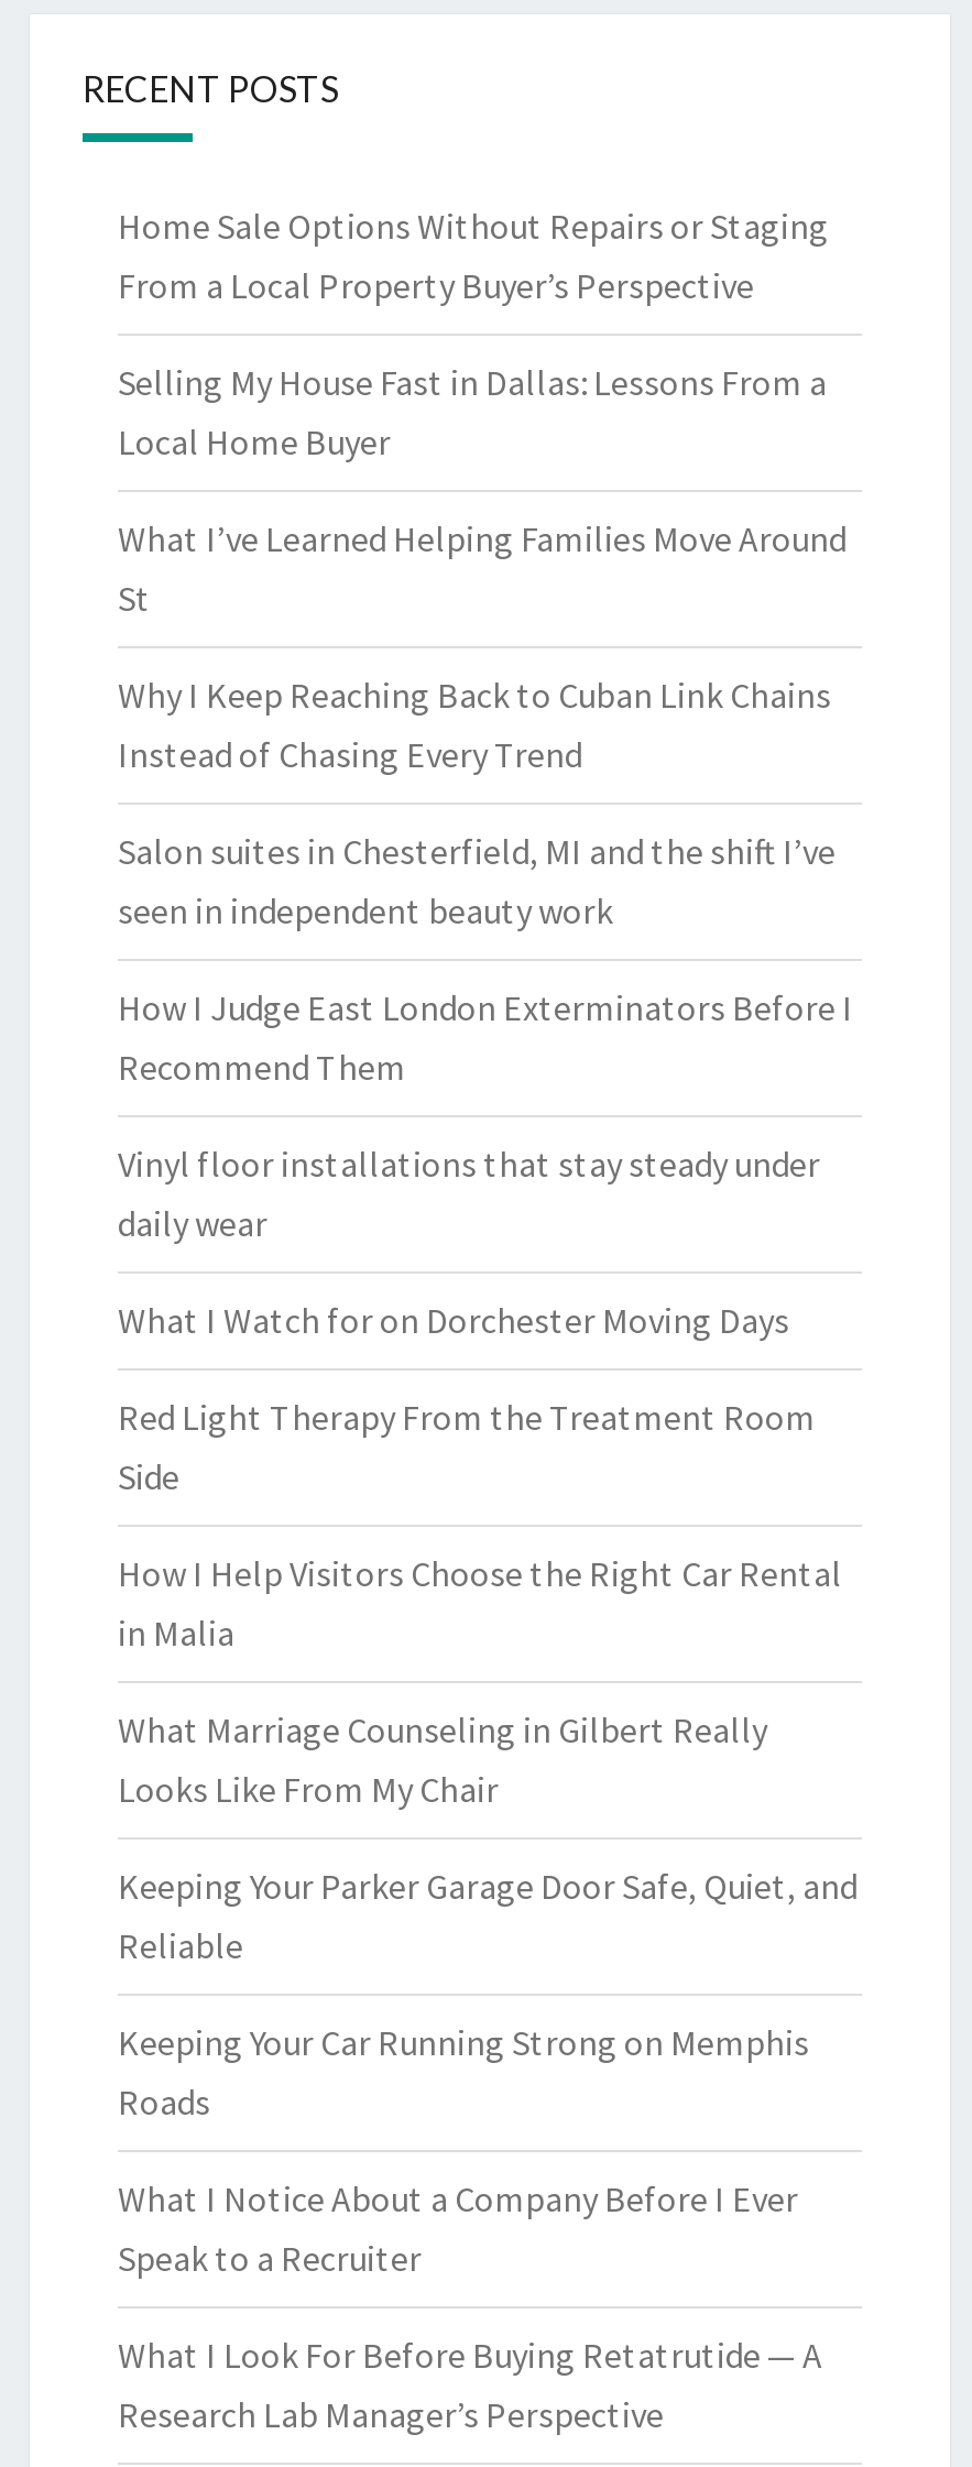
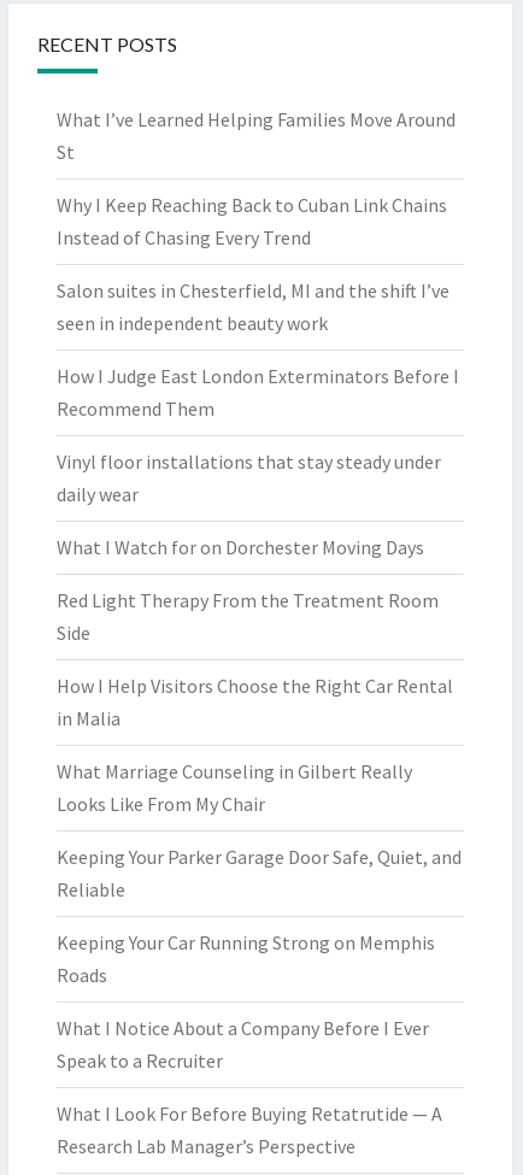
[118,205,829,464] Home Sale Options Without Repairs or Staging | From a Local Property Buyer’s Perspective | Selling My House Fast in Dallas: Lessons From a | Local Home Buyer -> none

